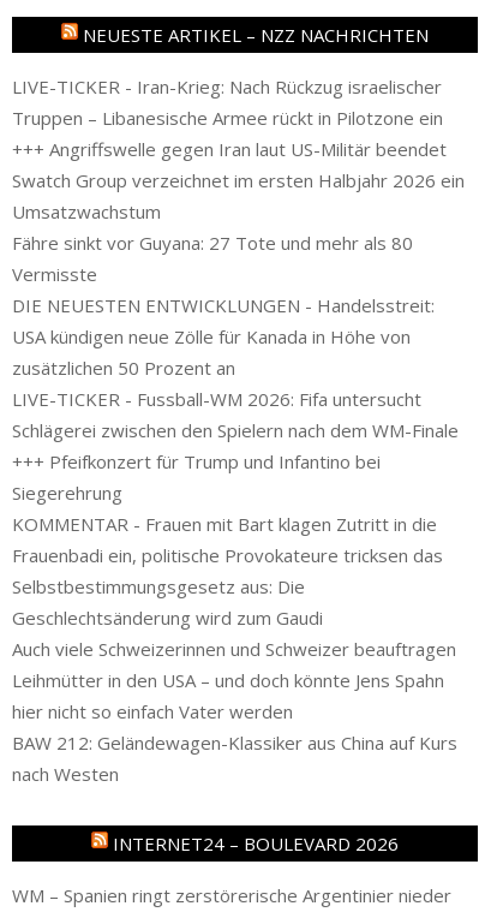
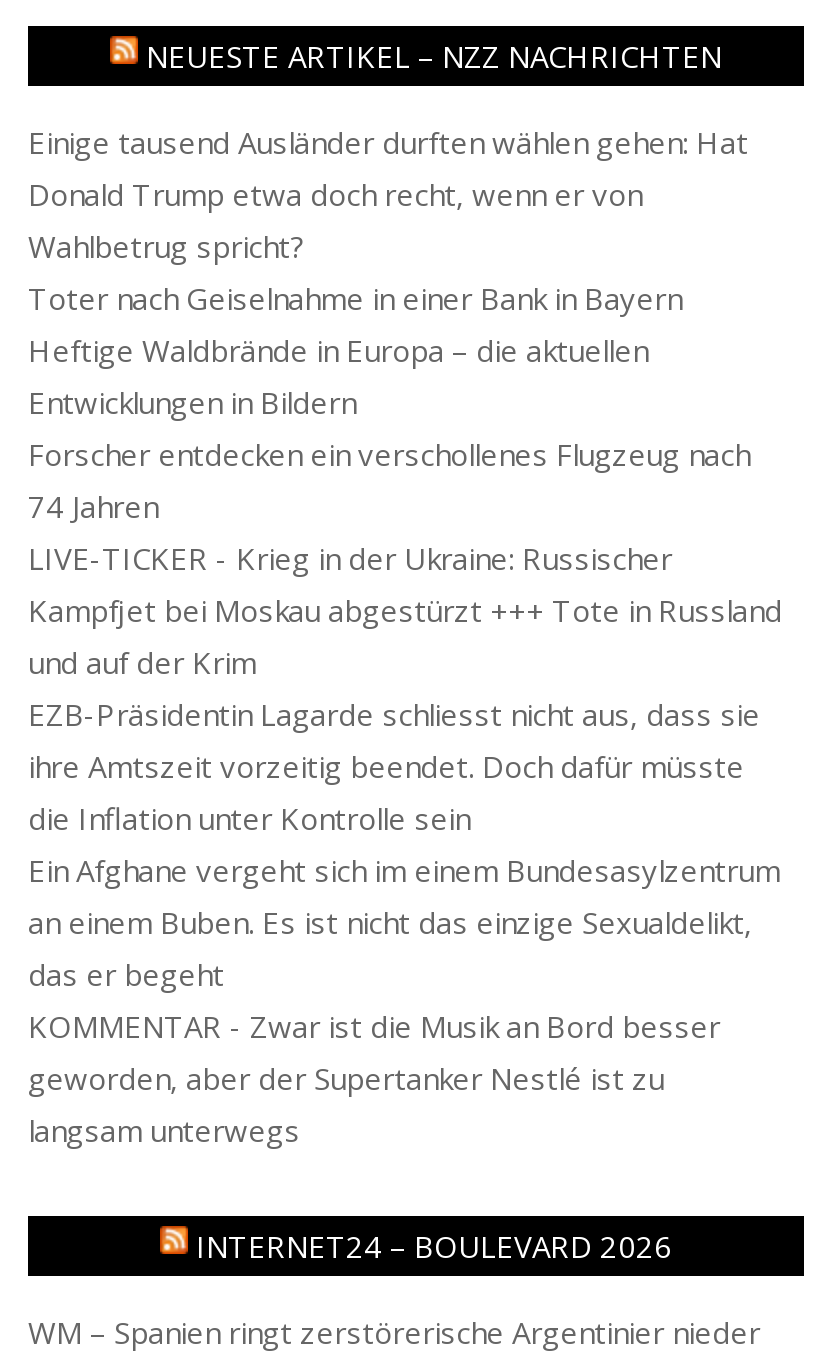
[12,74,465,786] LIVE-TICKER - Iran-Krieg: Nach Rückzug israelischer | Truppen – Libanesische Armee rückt in Pilotzone ein | +++ Angriffswelle gegen Iran laut US-Militär beendet | Swatch Group verzeichnet im ersten Halbjahr 2026 ein | Umsatzwachstum | Fähre sinkt vor Guyana: 27 Tote und mehr als 80 | Vermisste | DIE NEUESTEN ENTWICKLUNGEN - Handelsstreit: | USA kündigen neue Zölle für Kanada in Höhe von | zusätzlichen 50 Prozent an | LIVE-TICKER - Fussball-WM 2026: Fifa untersucht | Schlägerei zwischen den Spielern nach dem WM-Finale | +++ Pfeifkonzert für Trump und Infantino bei | Siegerehrung | KOMMENTAR - Frauen mit Bart klagen Zutritt in die | Frauenbadi ein, politische Provokateure tricksen das | Selbstbestimmungsgesetz aus: Die | Geschlechtsänderung wird zum Gaudi | Auch viele Schweizerinnen und Schweizer beauftragen | Leihmütter in den USA – und doch könnte Jens Spahn | hier nicht so einfach Vater werden | BAW 212: Geländewagen-Klassiker aus China auf Kurs | nach Westen -> [28,122,782,1150] Einige tausend Ausländer durften wählen gehen: Hat | Donald Trump etwa doch recht, wenn er von | Wahlbetrug spricht? | Toter nach Geiselnahme in einer Bank in Bayern | Heftige Waldbrände in Europa – die aktuellen | Entwicklungen in Bildern | Forscher entdecken ein verschollenes Flugzeug nach | 74 Jahren | LIVE-TICKER - Krieg in der Ukraine: Russischer | Kampfjet bei Moskau abgestürzt +++ Tote in Russland | und auf der Krim | EZB-Präsidentin Lagarde schliesst nicht aus, dass sie | ihre Amtszeit vorzeitig beendet. Doch dafür müsste | die Inflation unter Kontrolle sein | Ein Afghane vergeht sich im einem Bundesasylzentrum | an einem Buben. Es ist nicht das einzige Sexualdelikt, | das er begeht | KOMMENTAR - Zwar ist die Musik an Bord besser | geworden, aber der Supertanker Nestlé ist zu | langsam unterwegs

